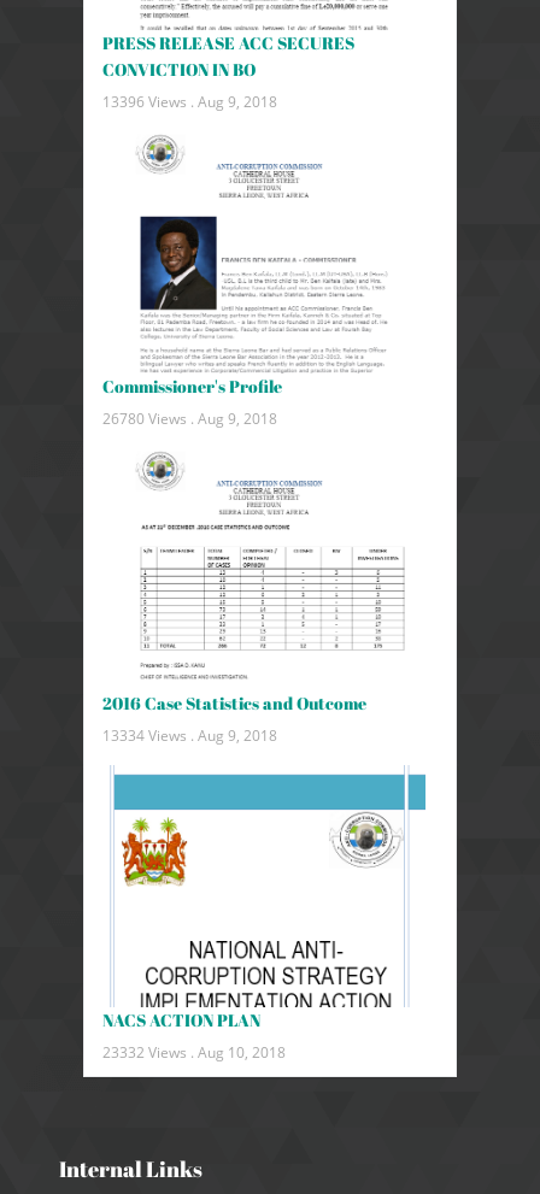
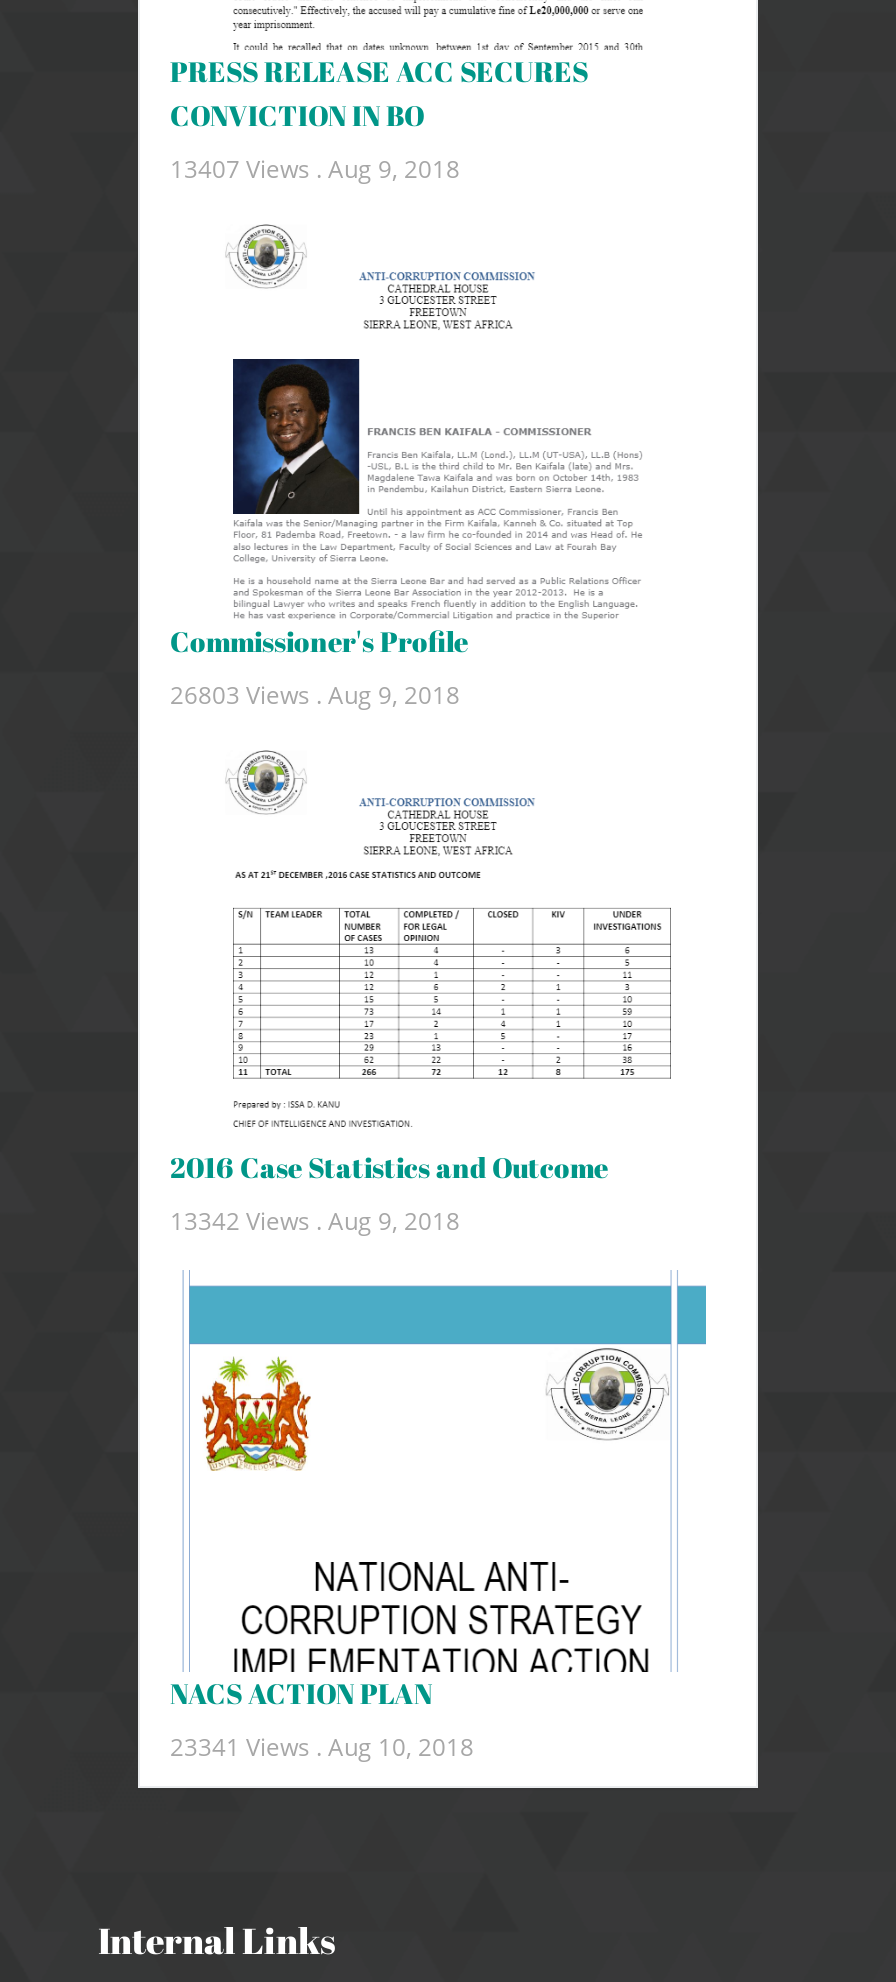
[102,92,277,111] 13396 Views . Aug 9, 2018 -> [170,153,460,185] 13407 Views . Aug 9, 2018
[102,409,277,428] 26780 Views . Aug 9, 2018 -> [170,679,460,711] 26803 Views . Aug 9, 2018
[102,726,277,745] 13334 Views . Aug 9, 2018 -> [170,1205,460,1237] 13342 Views . Aug 9, 2018
[102,1043,286,1062] 23332 Views . Aug 10, 2018 -> [170,1731,474,1763] 23341 Views . Aug 10, 2018

